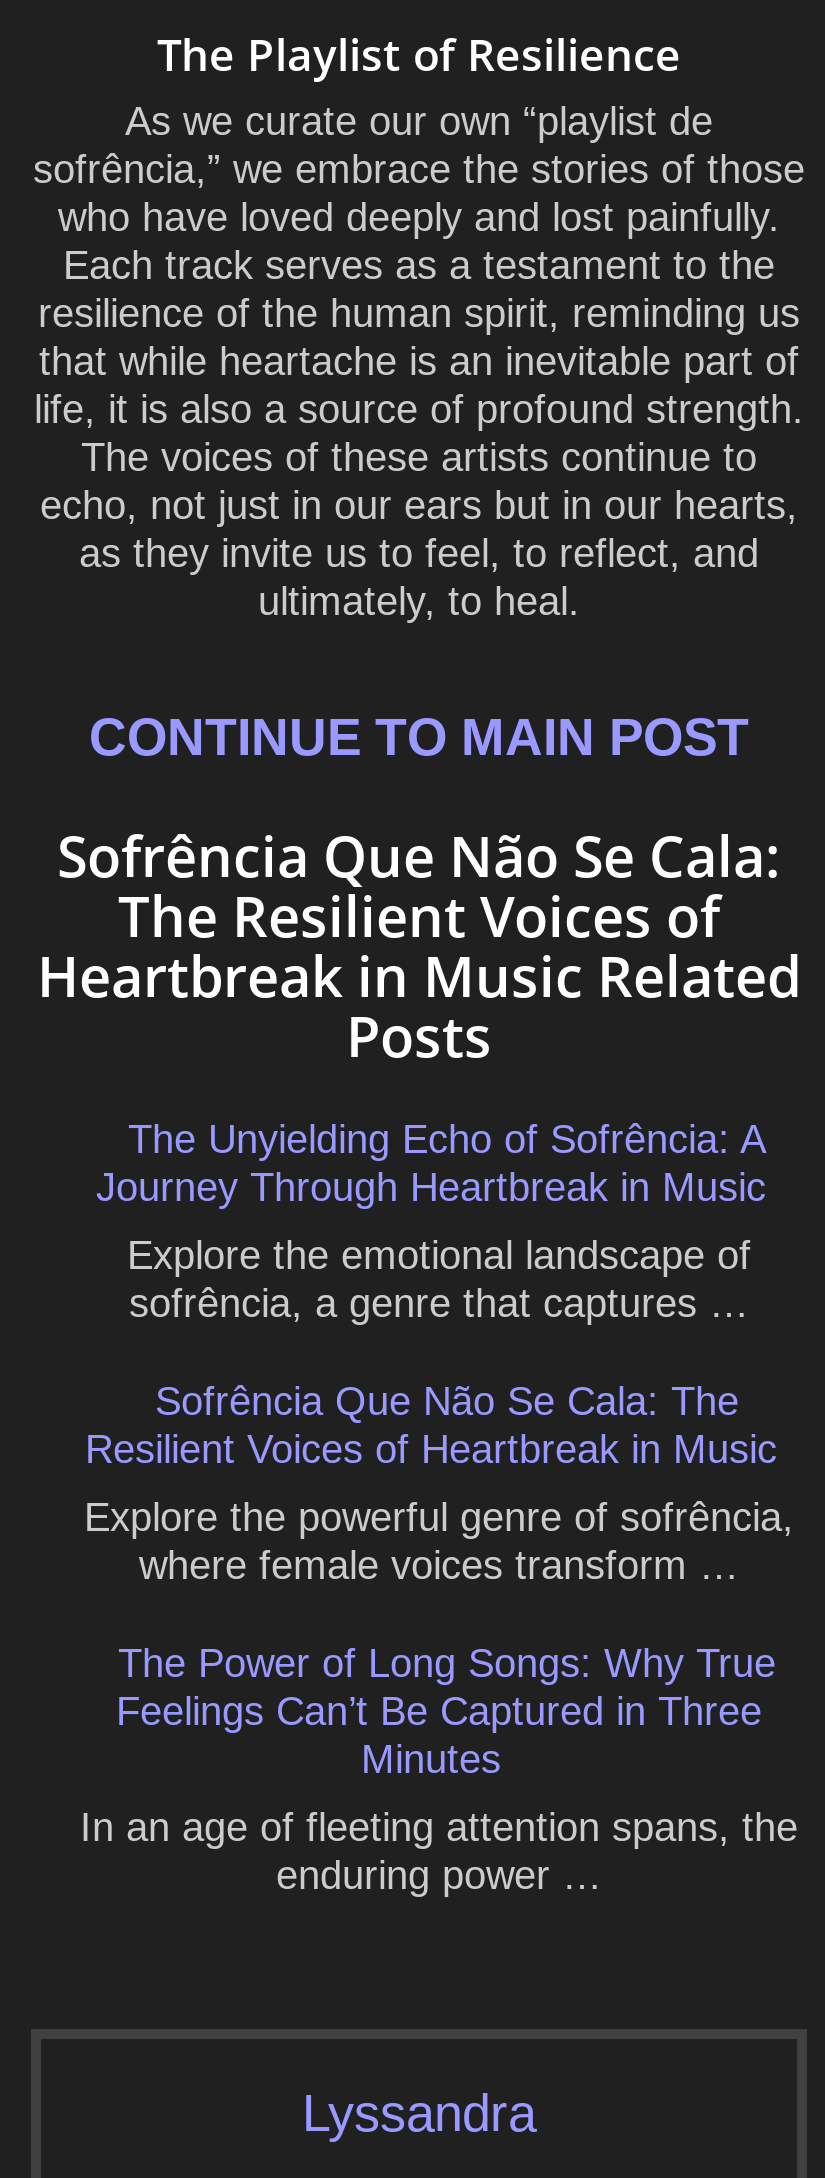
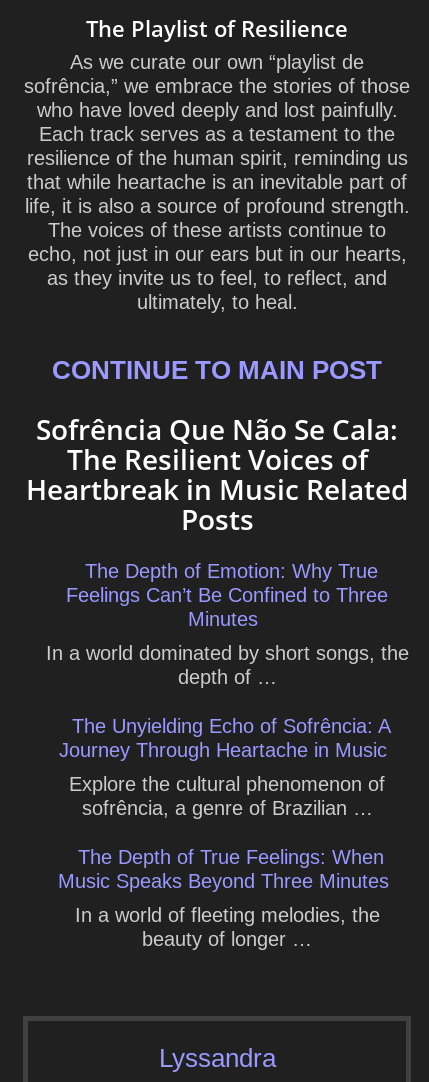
moved [128,1117,766,1161] -> [71,715,390,737]: The Unyielding Echo of Sofrência: A
[84,1165,794,1733] Journey Through Heartbreak in Music | Explore the emotional landscape of | sofrência, a genre that captures … | Sofrência Que Não Se Cala: The | Resilient Voices of Heartbreak in Music | Explore the powerful genre of sofrência, | where female voices transform … | The Power of Long Songs: Why True | Feelings Can’t Be Captured in Three -> [66,560,388,606] The Depth of Emotion: Why True | Feelings Can’t Be Confined to Three
moved [361,1737,501,1781] -> [188,608,258,630]: Minutes
[80,1805,798,1897] In an age of fleeting attention spans, the | enduring power … -> [45,642,408,950] In a world dominated by short songs, the | depth of … | Journey Through Heartache in Music | Explore the cultural phenomenon of | sofrência, a genre of Brazilian … | The Depth of True Feelings: When | Music Speaks Beyond Three Minutes | In a world of fleeting melodies, the | beauty of longer …

